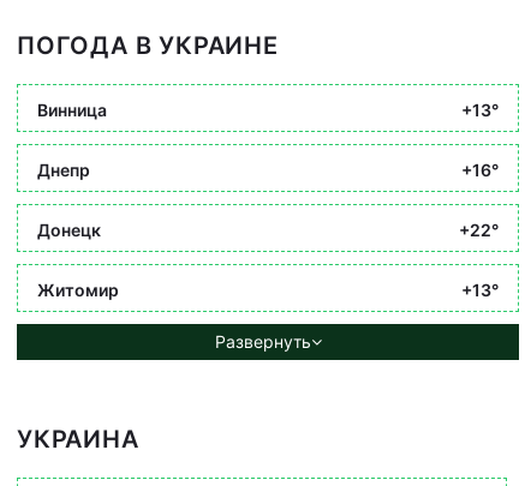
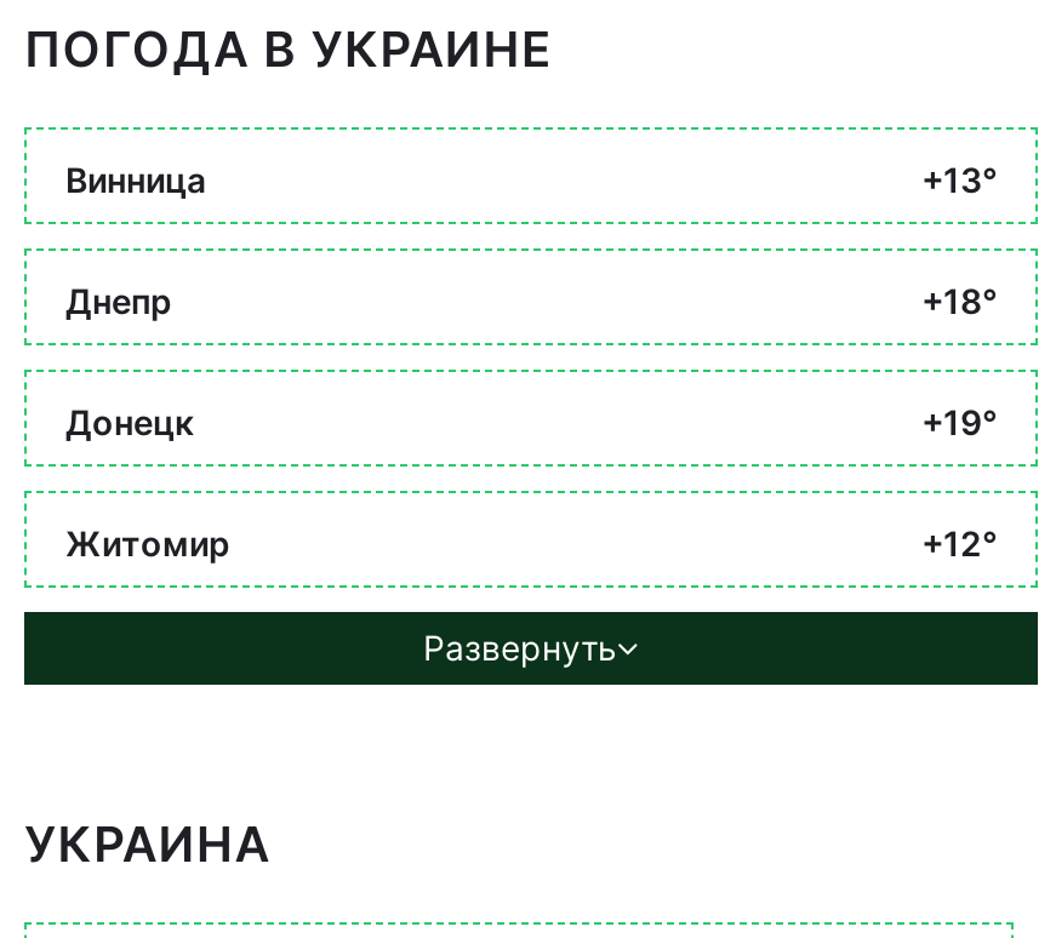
[461,159,499,179] +16° -> [921,279,997,320] +18°
[459,219,499,239] +22° -> [921,400,997,441] +19°
[461,279,499,299] +13° -> [921,521,997,562] +12°

